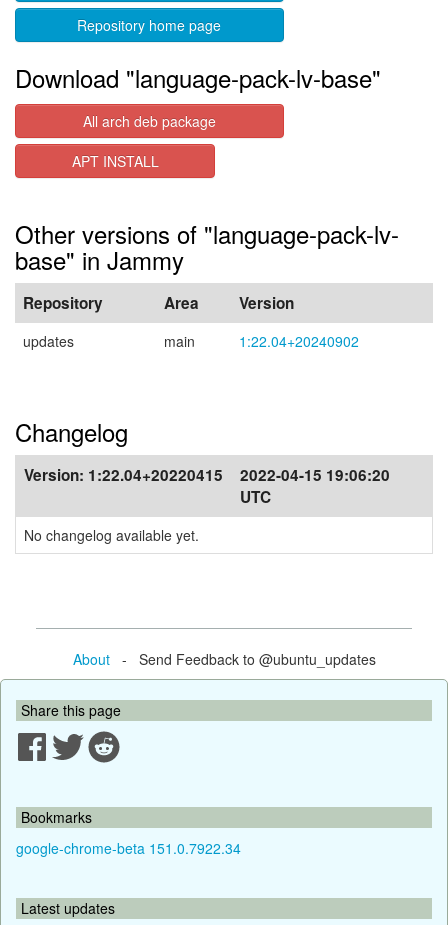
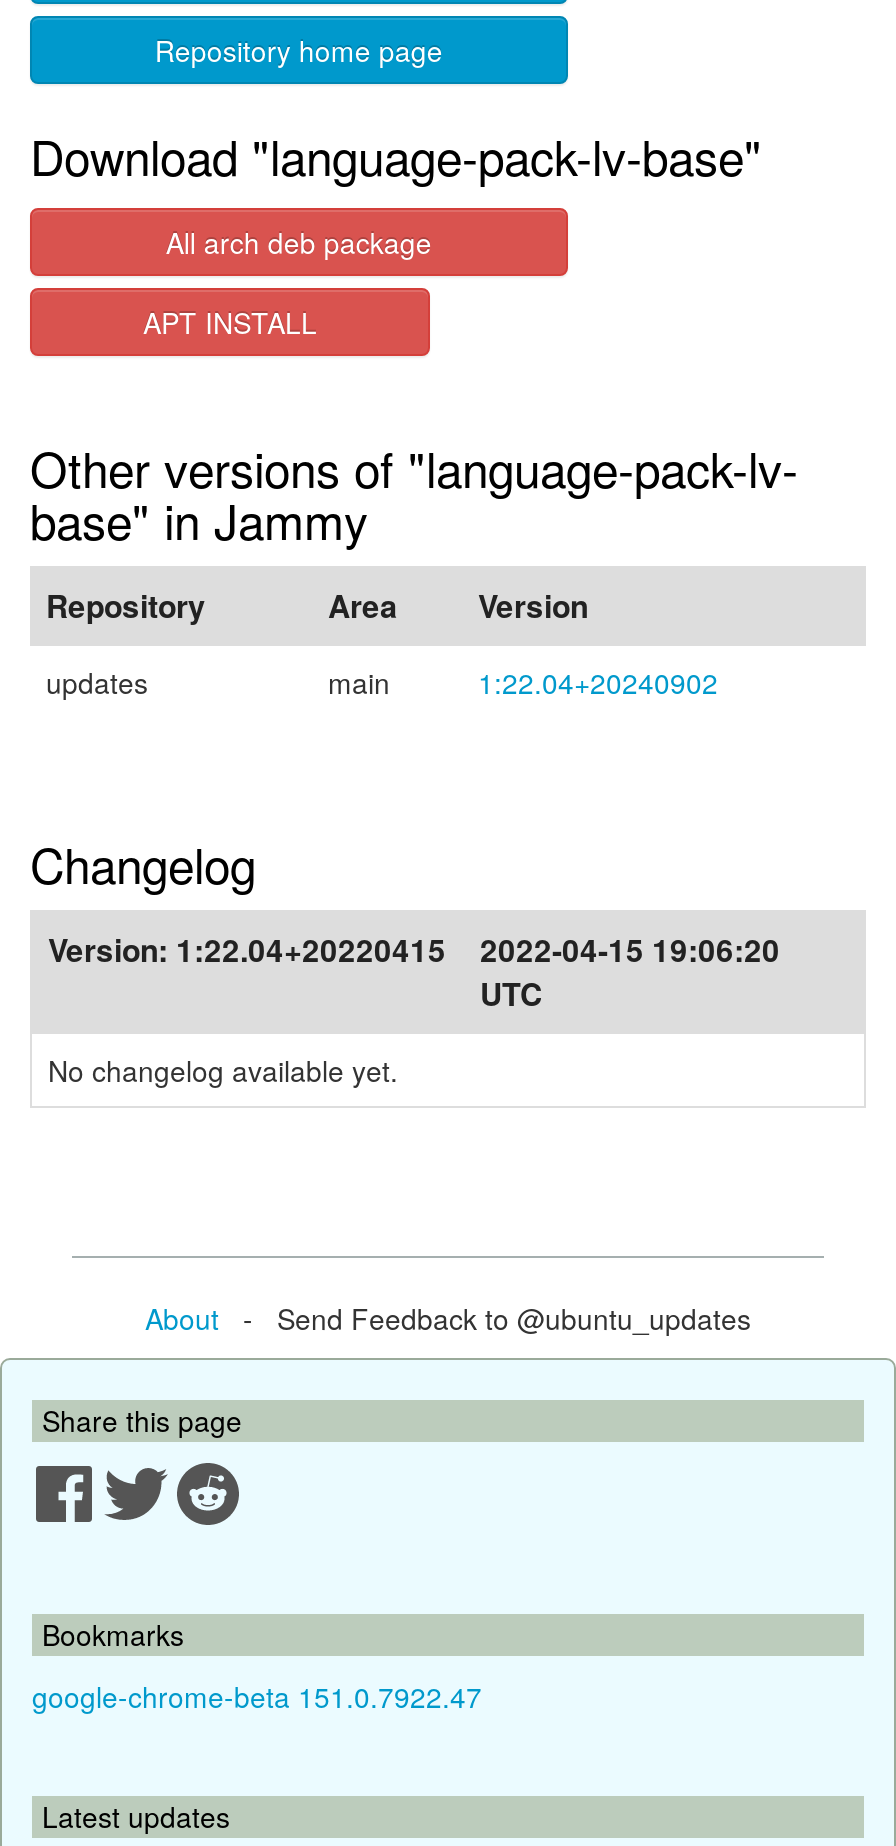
[16,838,241,858] google-chrome-beta 151.0.7922.34 -> [32,1675,482,1715] google-chrome-beta 151.0.7922.47

